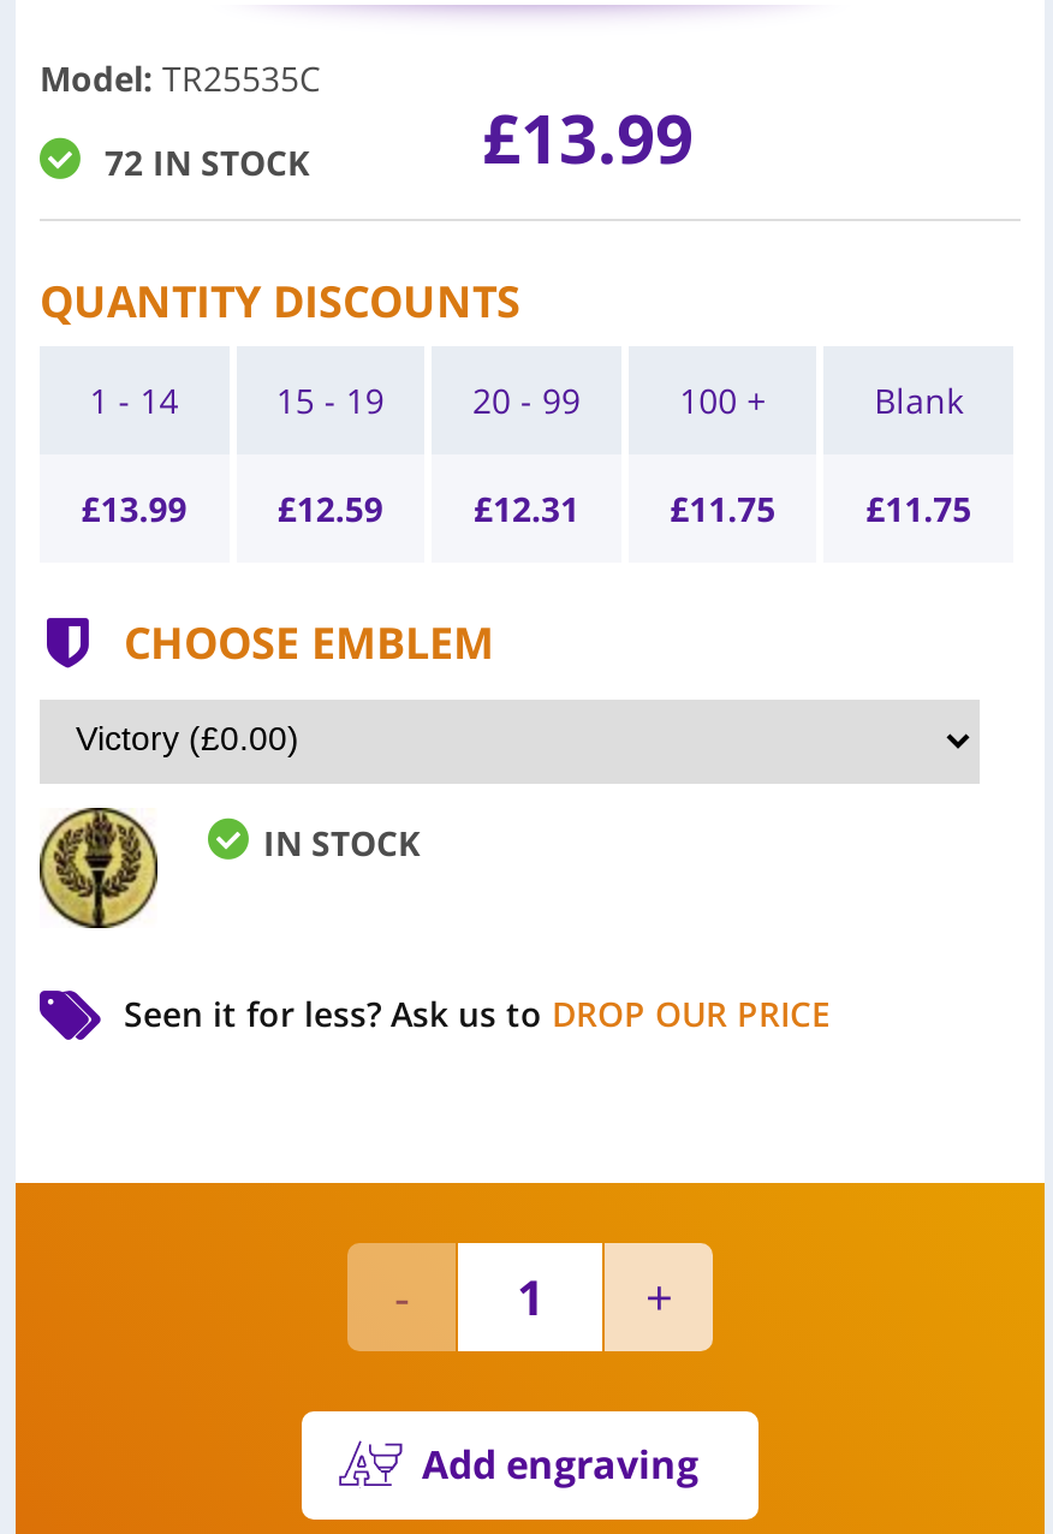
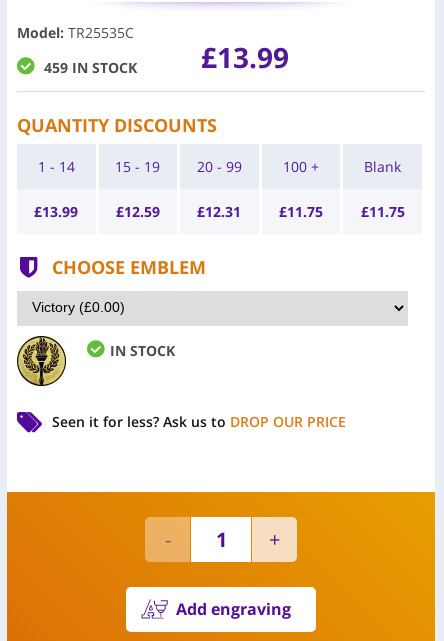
[105,139,309,185] 72 IN STOCK -> [44,58,137,77] 459 IN STOCK

